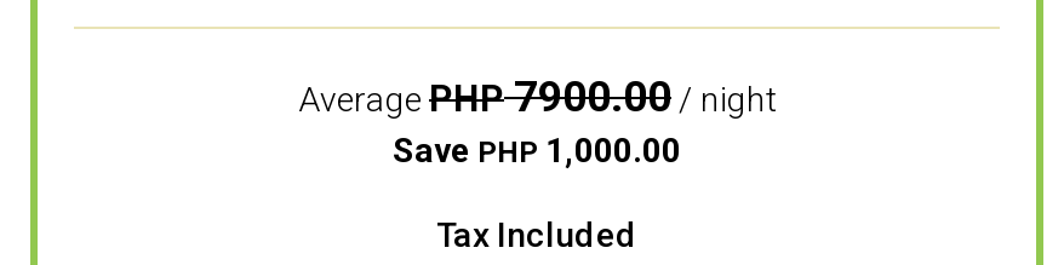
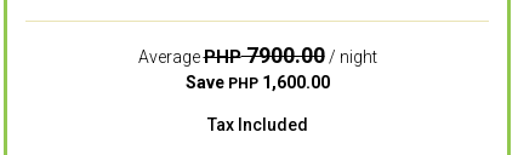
[393,131,681,169] Save PHP 1,000.00 -> [185,73,329,92] Save PHP 1,600.00

